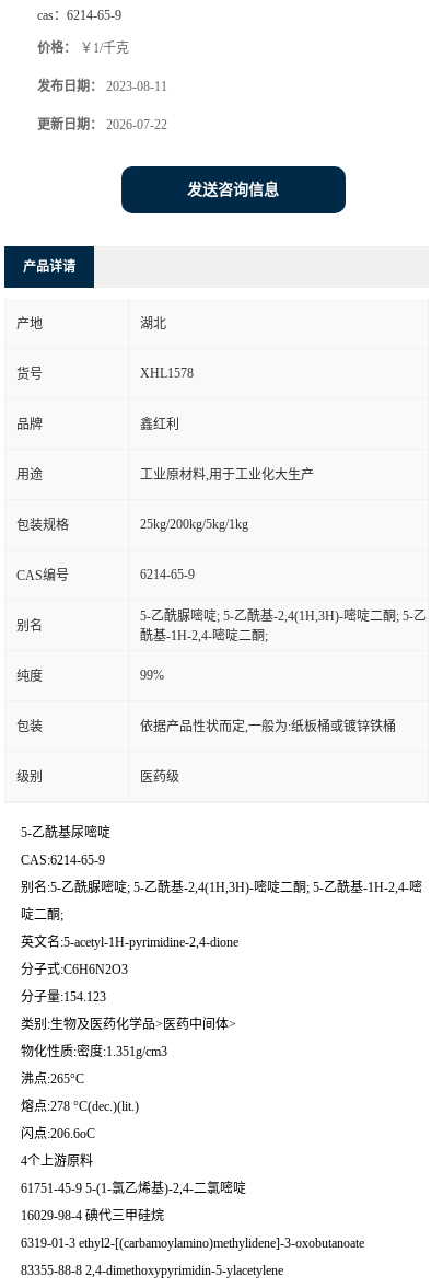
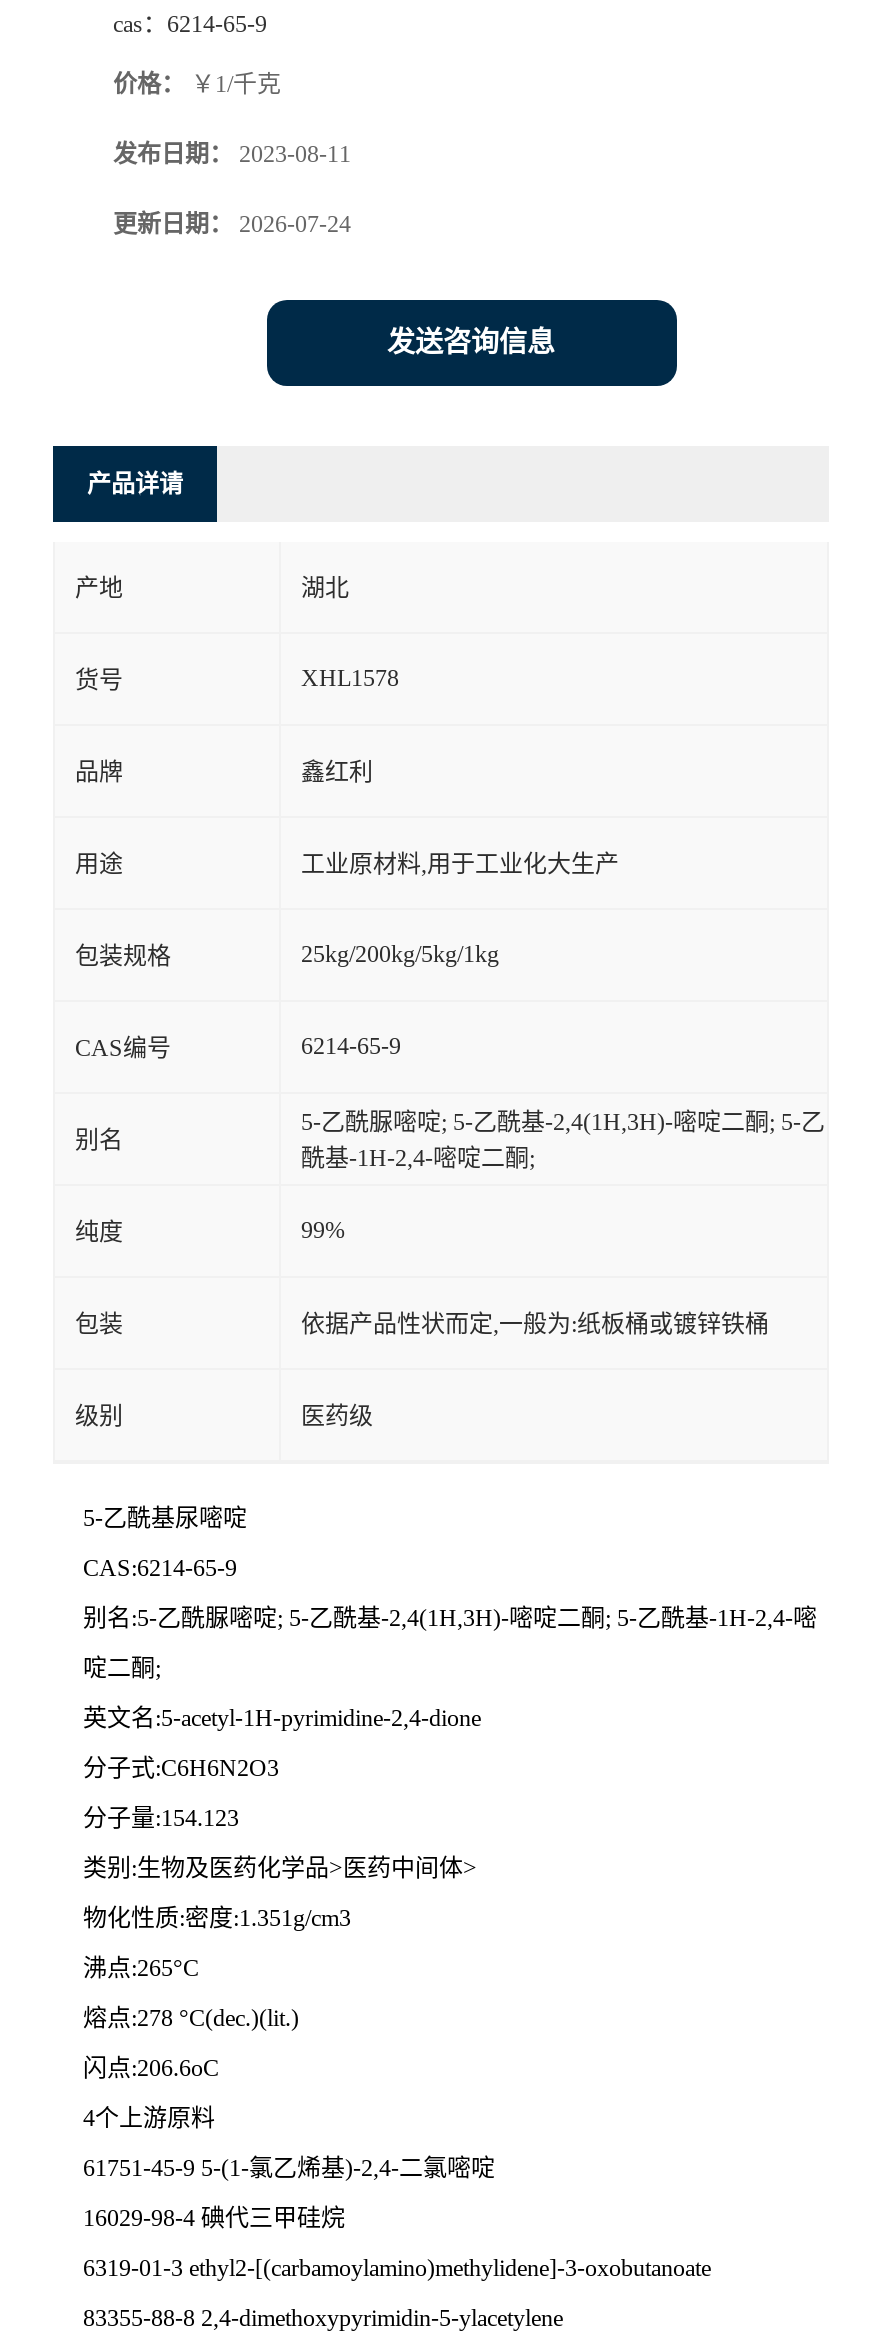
[37,118,167,133] 更新日期：2026-07-22 -> [113,211,351,239] 更新日期：2026-07-24

